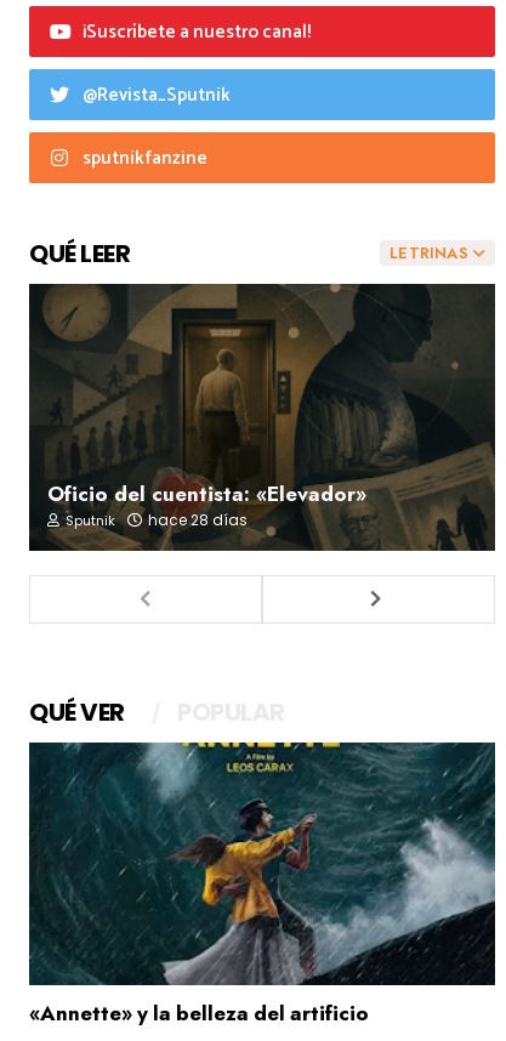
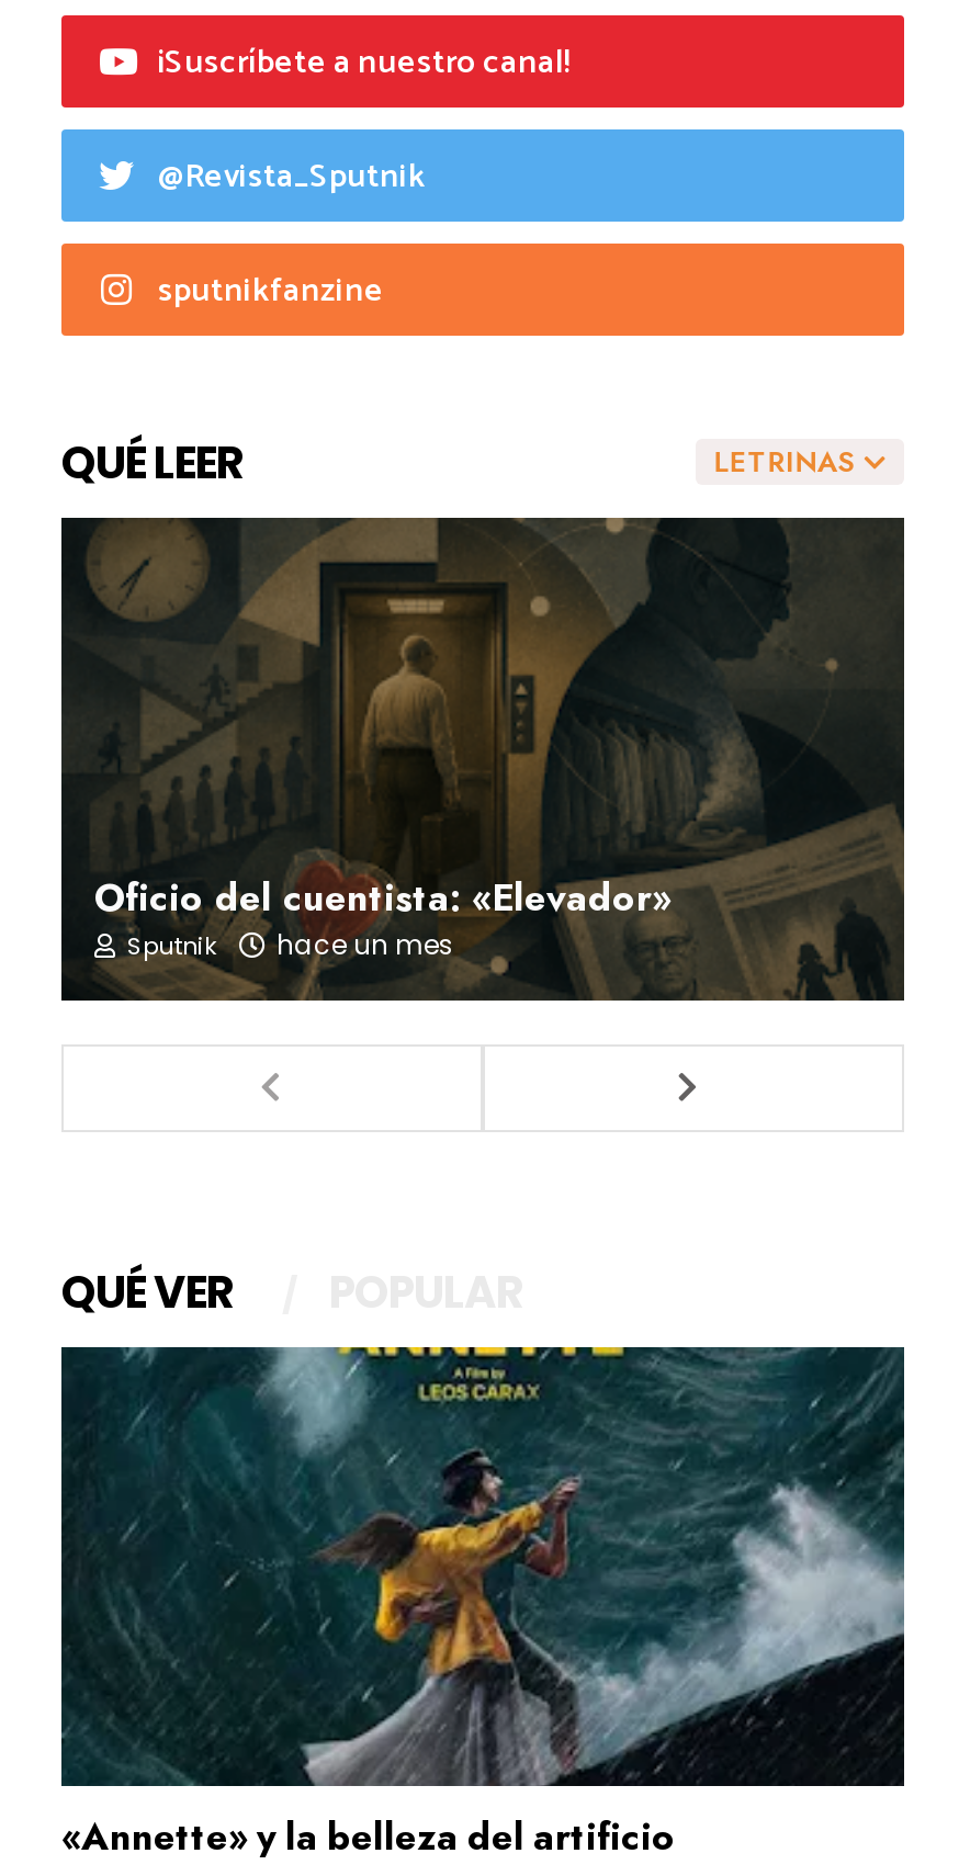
[148,510,248,530] hace 28 días -> [277,926,454,963] hace un mes

